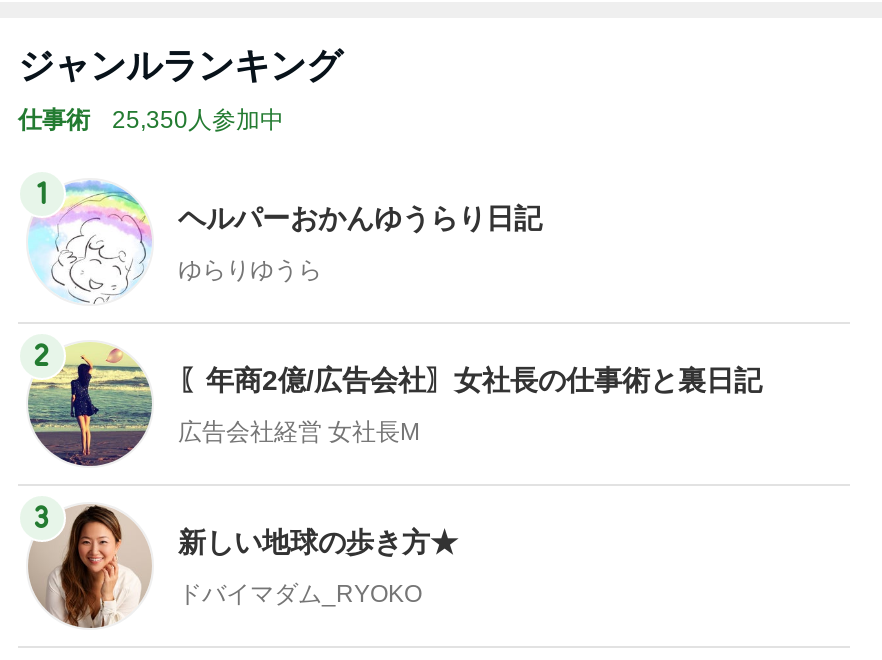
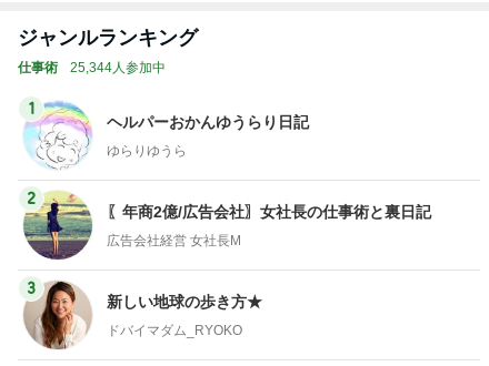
[18,106,284,134] 仕事術 25,350人参加中 -> [18,60,166,75] 仕事術 25,344人参加中

